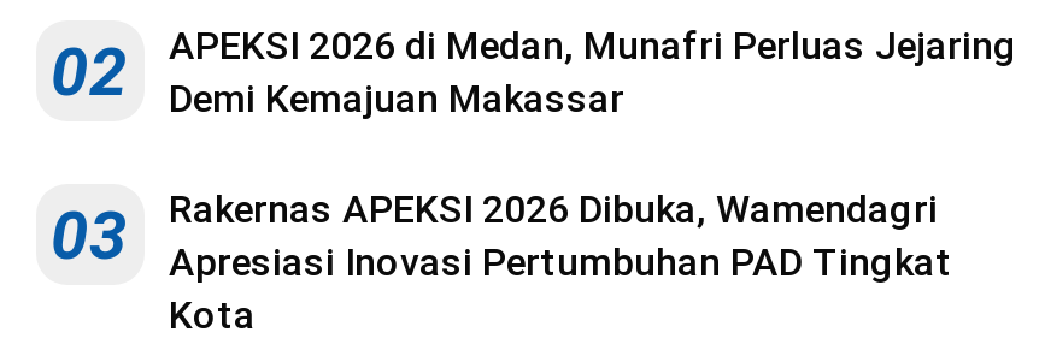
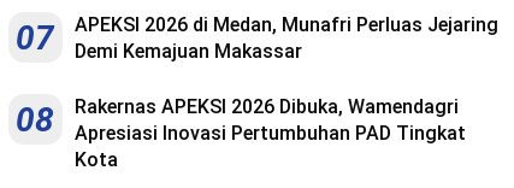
[51,23,1017,122] 02 APEKSI 2026 di Medan, Munafri Perluas Jejaring Demi Kemajuan Makassar -> [16,13,498,63] 07 APEKSI 2026 di Medan, Munafri Perluas Jejaring Demi Kemajuan Makassar
[51,187,952,285] 03 Rakernas APEKSI 2026 Dibuka, Wamendagri Apresiasi Inovasi Pertumbuhan PAD Tingkat -> [16,95,466,145] 08 Rakernas APEKSI 2026 Dibuka, Wamendagri Apresiasi Inovasi Pertumbuhan PAD Tingkat

